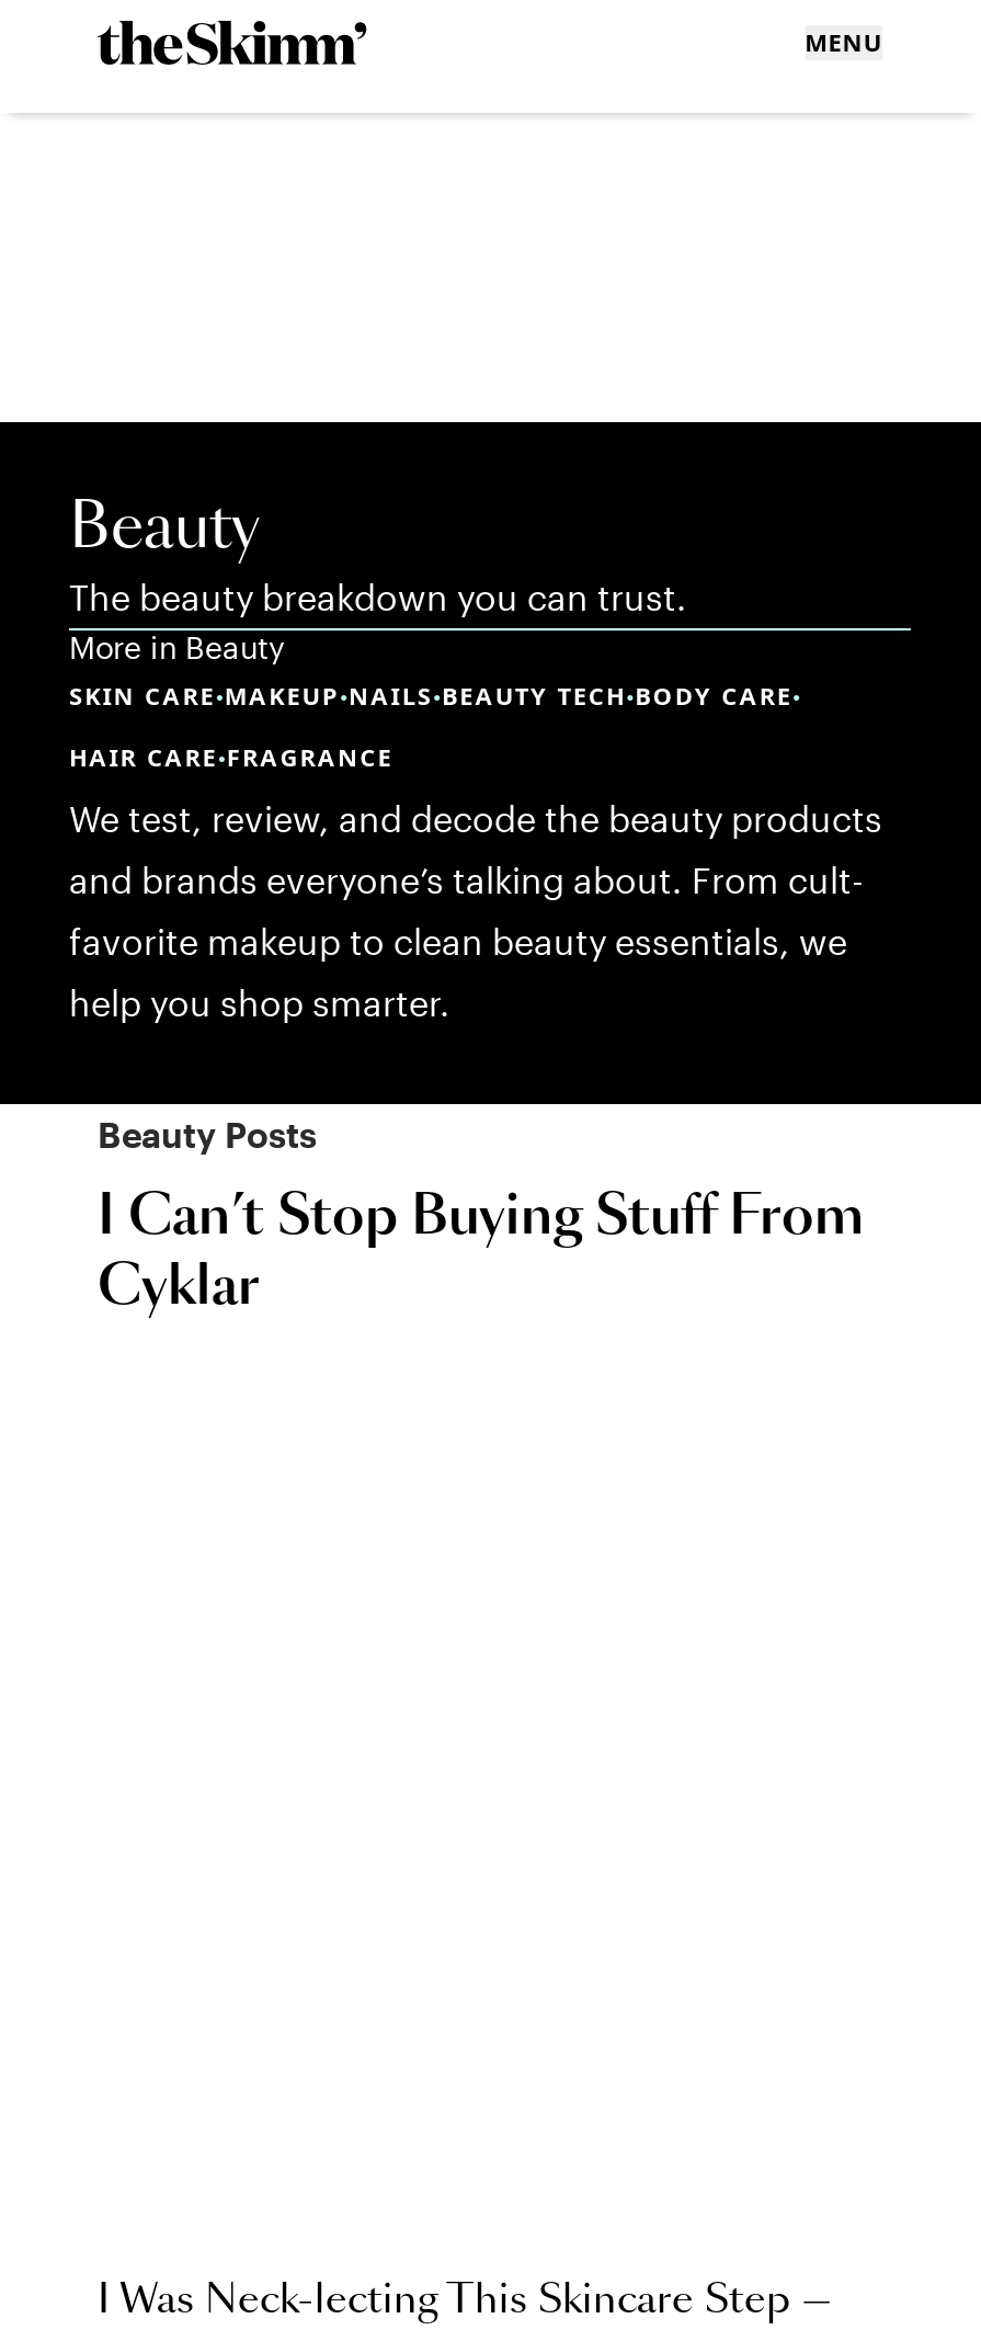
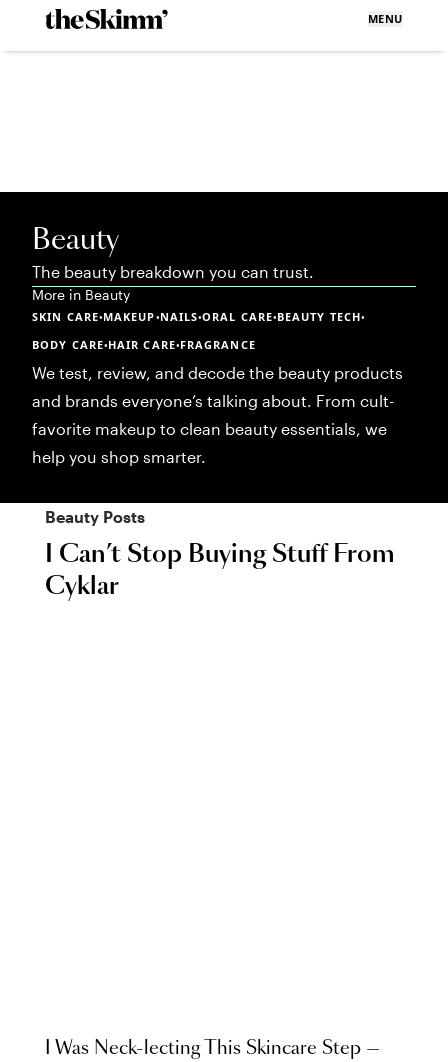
[69,679,801,712] SKIN CARE•MAKEUP•NAILS•BEAUTY TECH•BODY CARE• -> [32,309,365,324] SKIN CARE•MAKEUP•NAILS•ORAL CARE•BEAUTY TECH•
[69,740,393,773] HAIR CARE•FRAGRANCE -> [32,337,256,352] BODY CARE•HAIR CARE•FRAGRANCE

